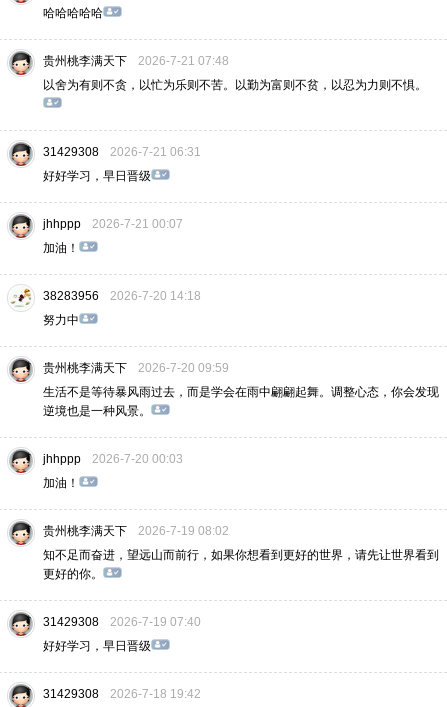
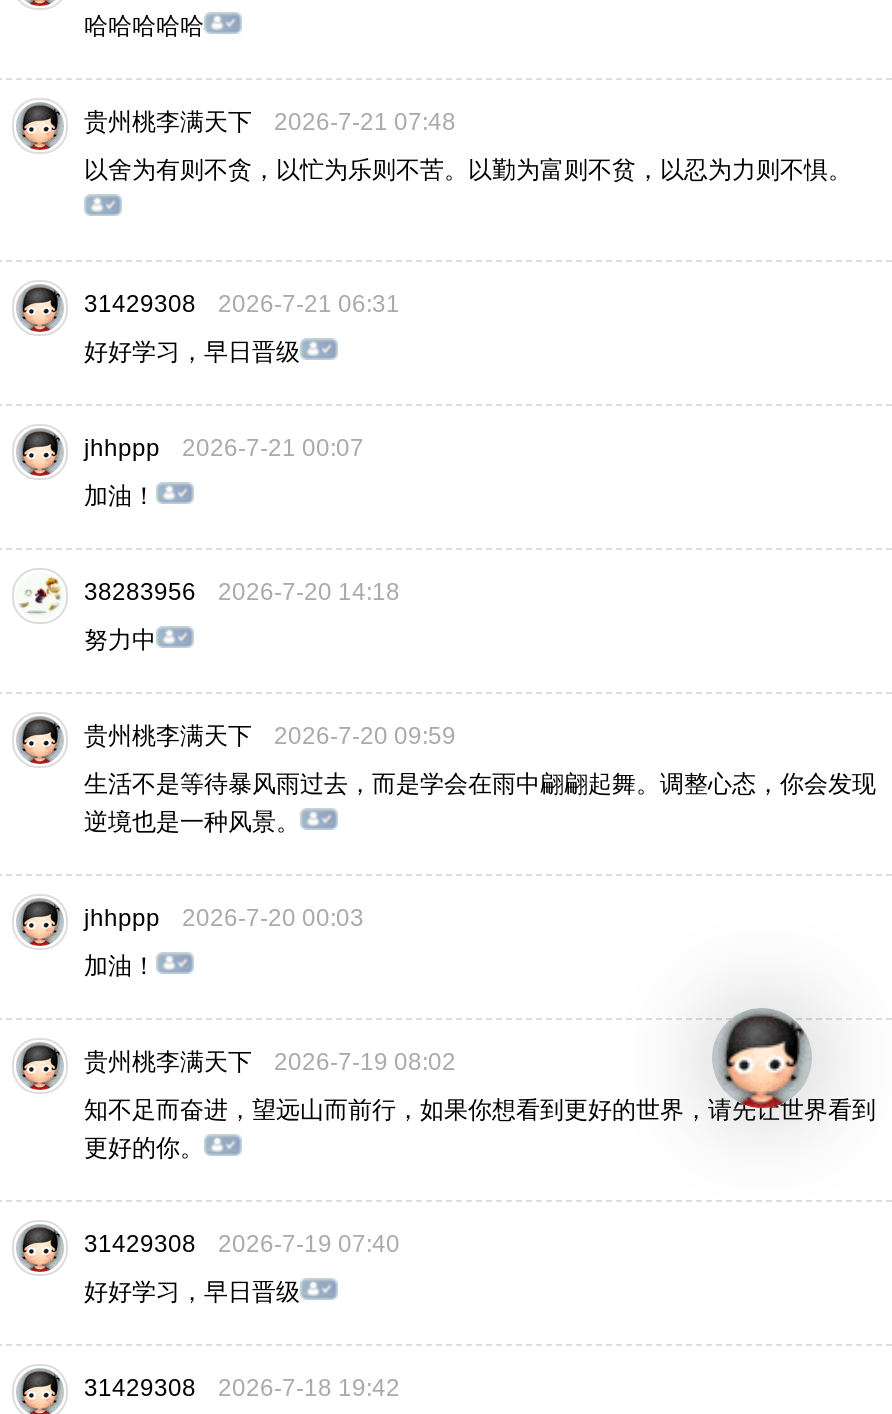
none -> [708,1002,820,1092] [image]

